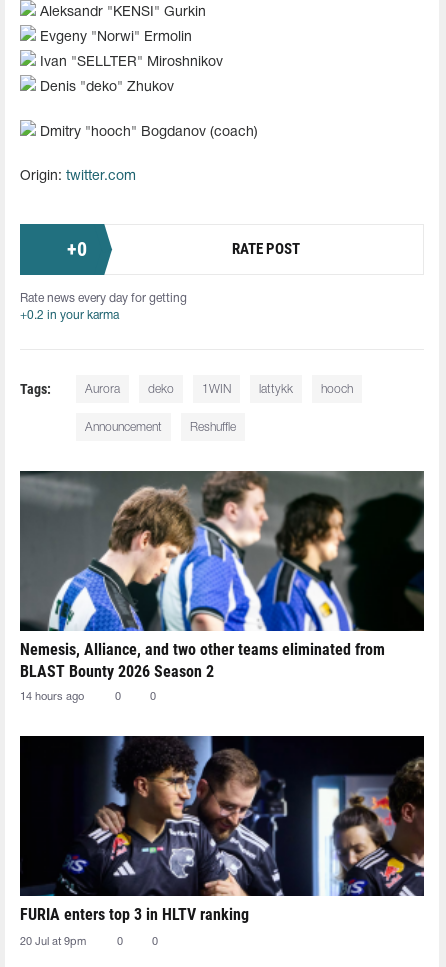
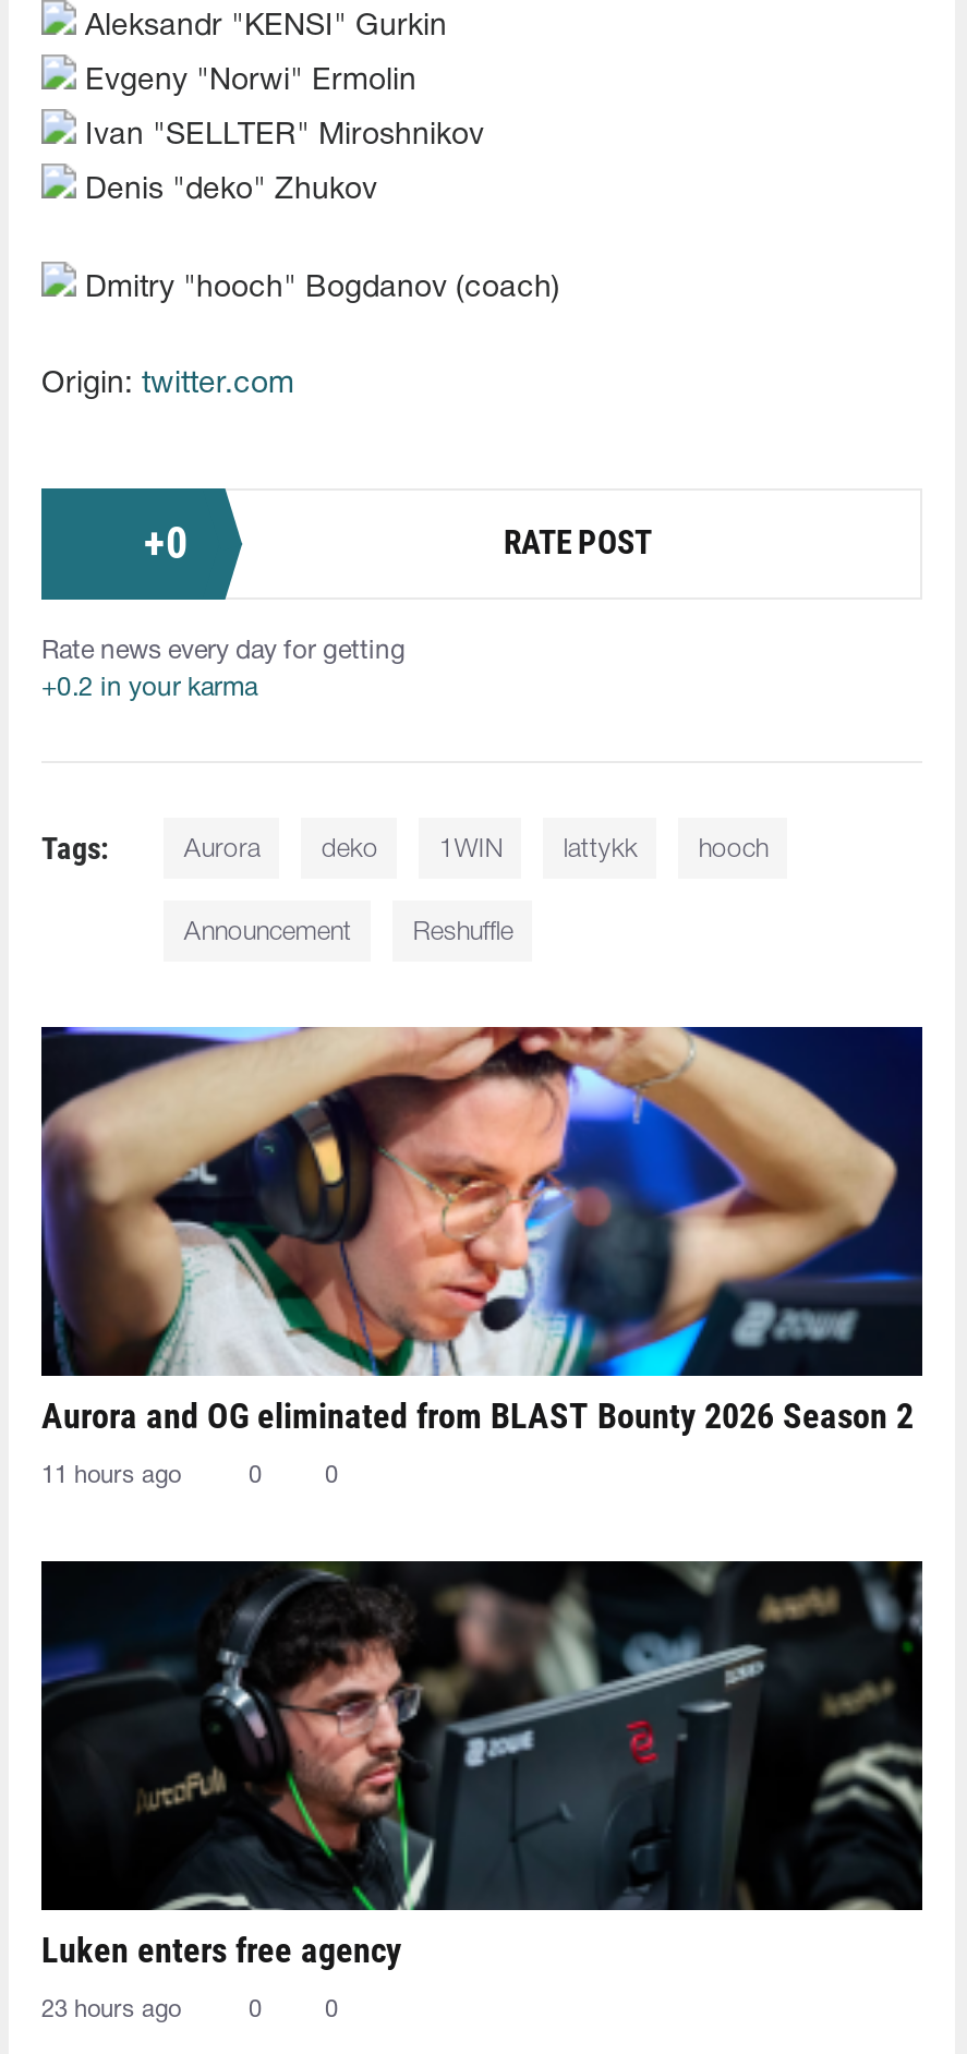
[20,470,425,681] [image] | Nemesis, Alliance, and two other teams eliminated from | BLAST Bounty 2026 Season 2 -> [41,1025,922,1436] [image] | Aurora and OG eliminated from BLAST Bounty 2026 Season 2
[20,692,84,702] 14 hours ago -> [41,1465,181,1486] 11 hours ago
[20,735,425,924] [image] | FURIA enters top 3 in HLTV ranking -> [39,1559,924,1970] [image] | Luken enters free agency
[20,937,86,947] 20 Jul at 9pm -> [41,1999,181,2021] 23 hours ago

